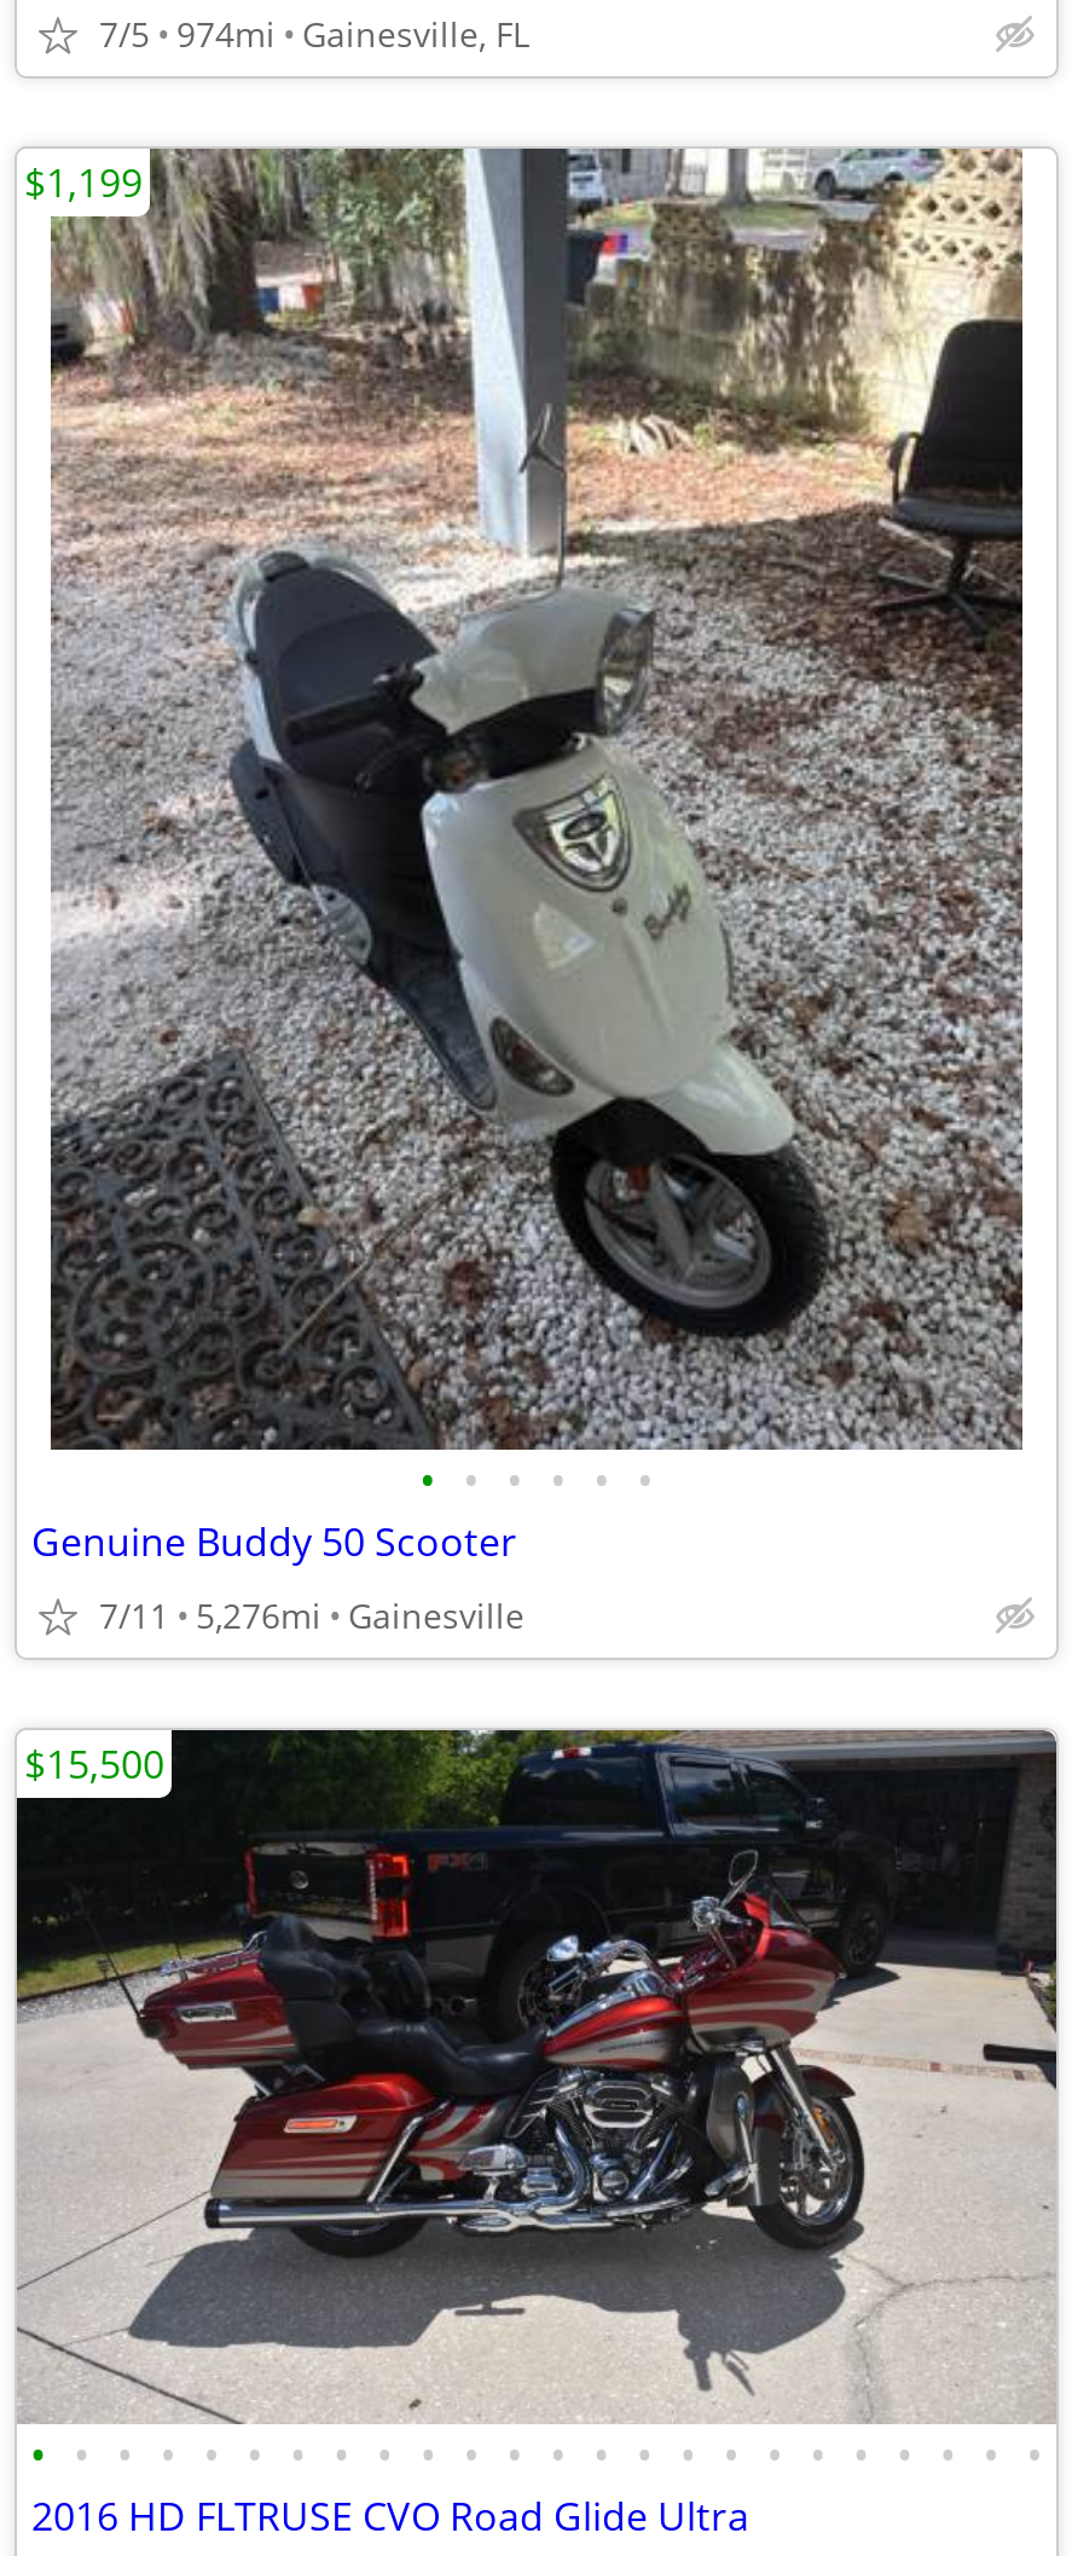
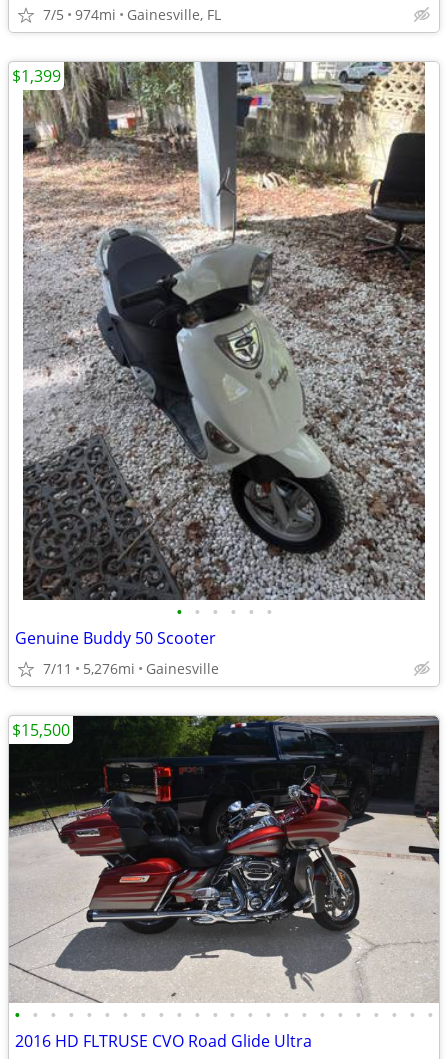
[24,156,143,209] $1,199 -> [12,65,61,87] $1,399

